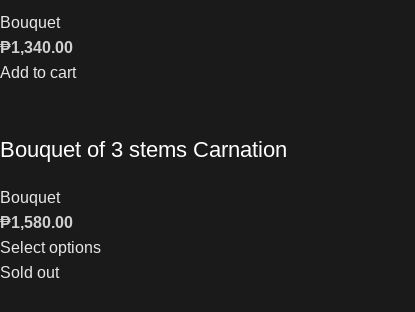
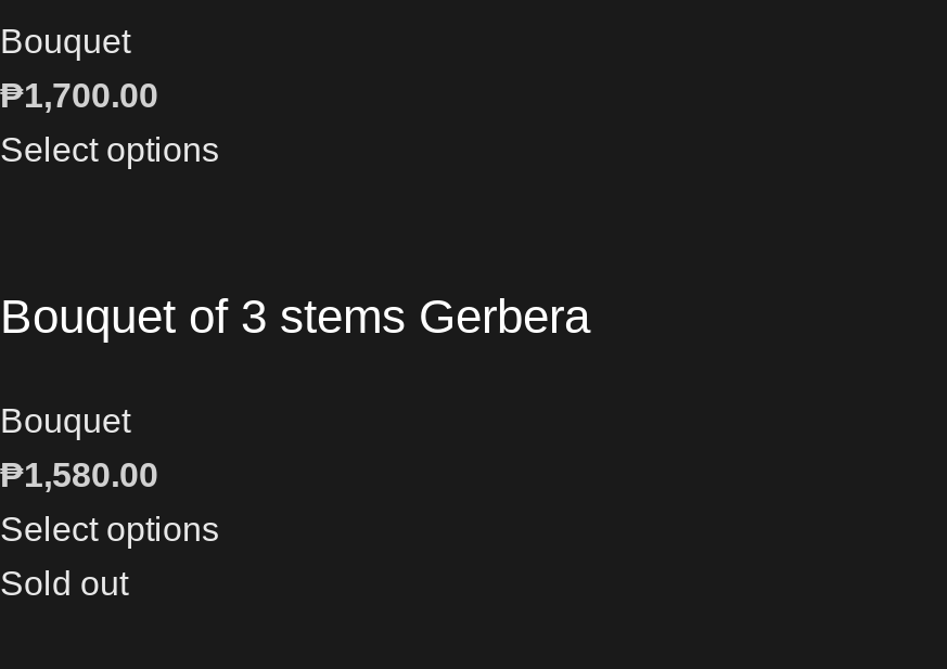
[0,39,73,56] ₱1,340.00 -> [0,78,158,114] ₱1,700.00
[0,64,76,81] Add to cart -> [0,132,219,169] Select options
[0,137,287,162] Bouquet of 3 stems Carnation -> [0,290,590,344] Bouquet of 3 stems Gerbera

